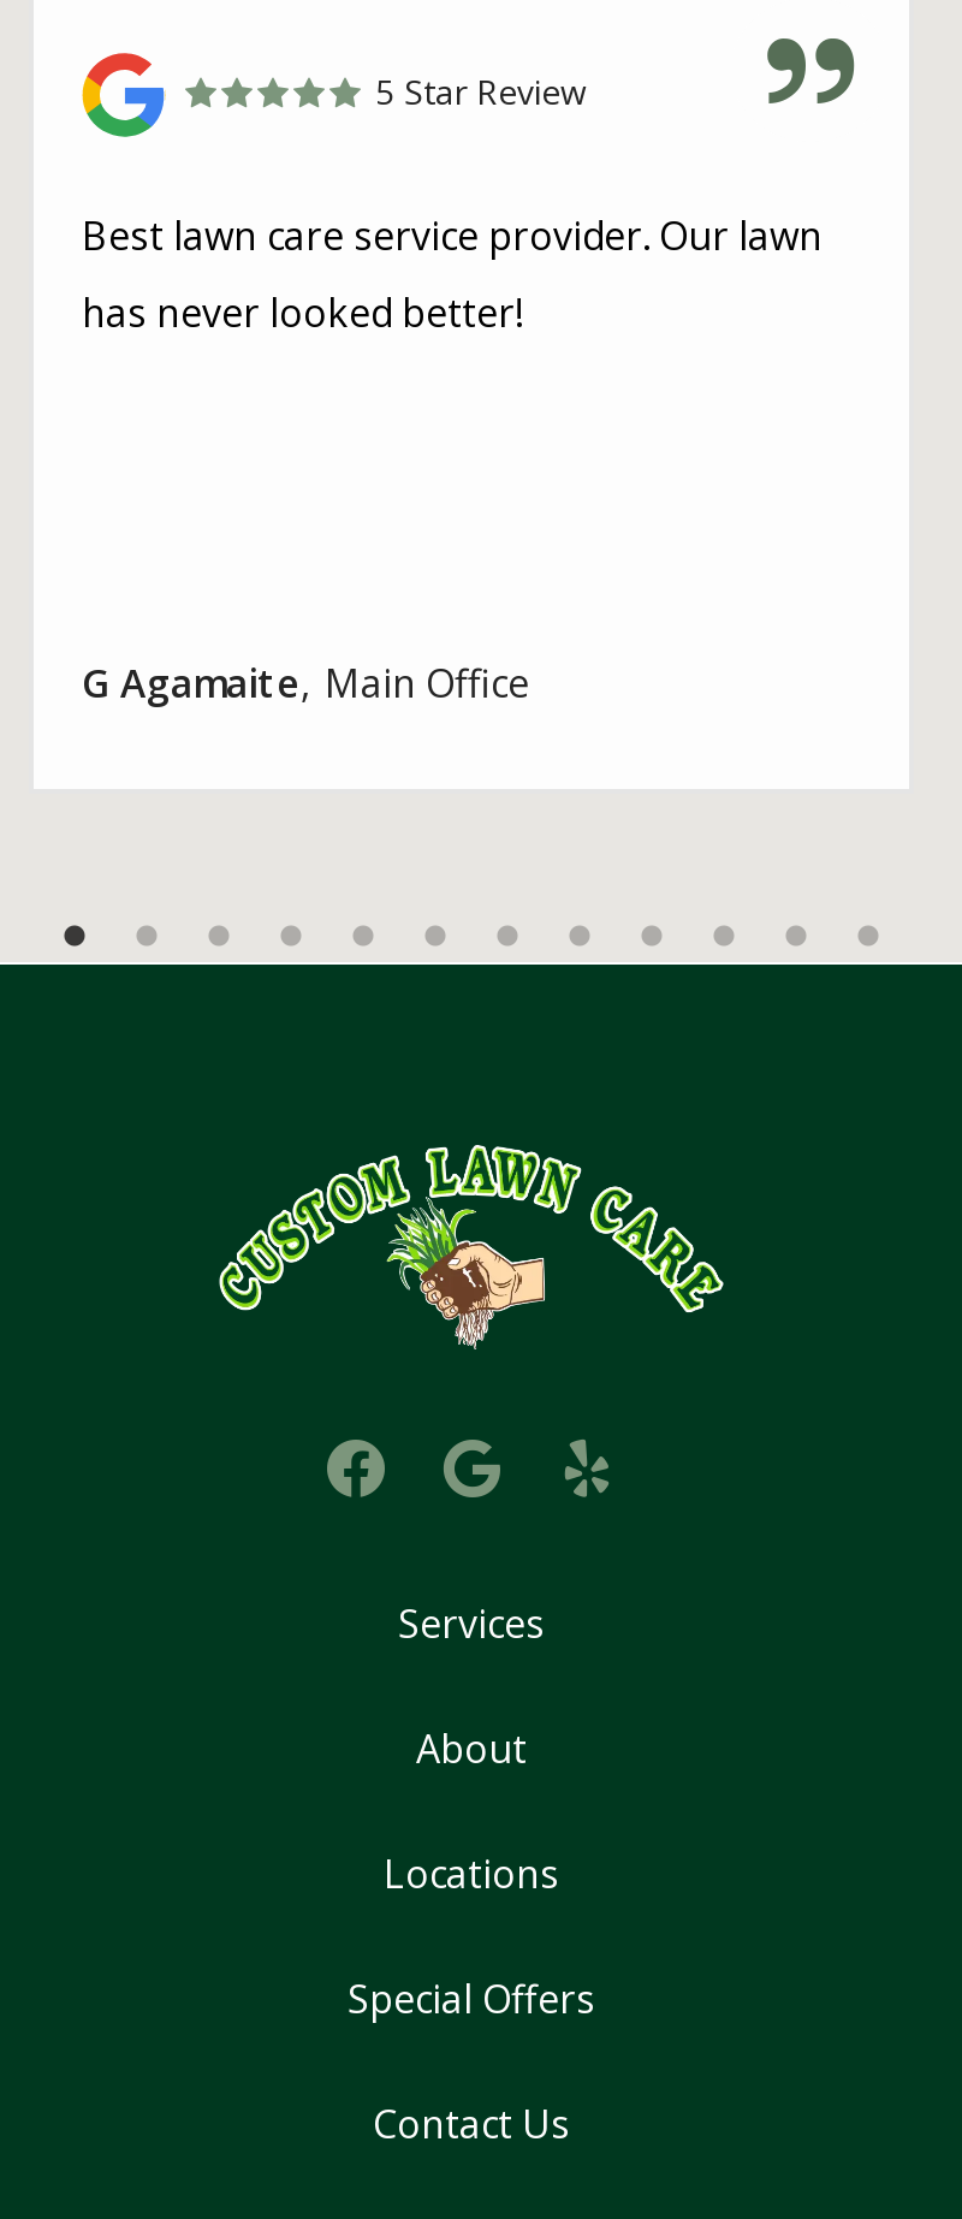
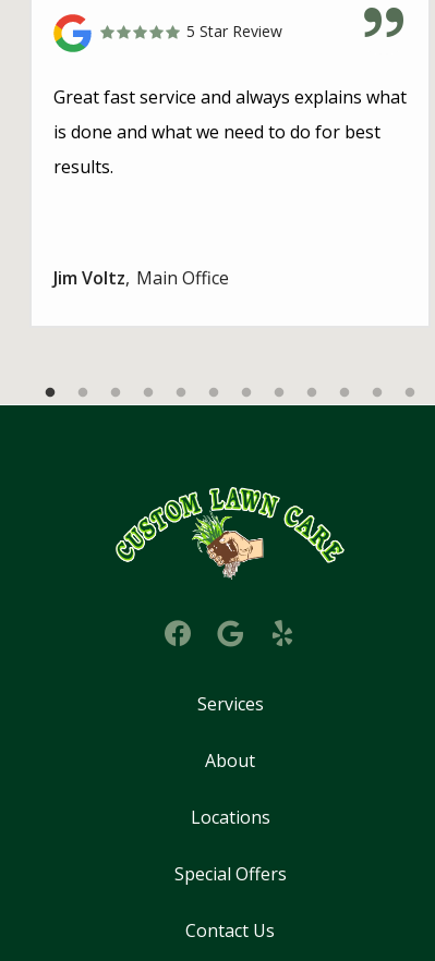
[82,209,823,339] Best lawn care service provider. Our lawn | has never looked better! -> [53,85,407,179] Great fast service and always explains what | is done and what we need to do for best | results.
[82,657,529,710] G Agamaite Main Office -> [53,266,229,290] Jim Voltz Main Office

